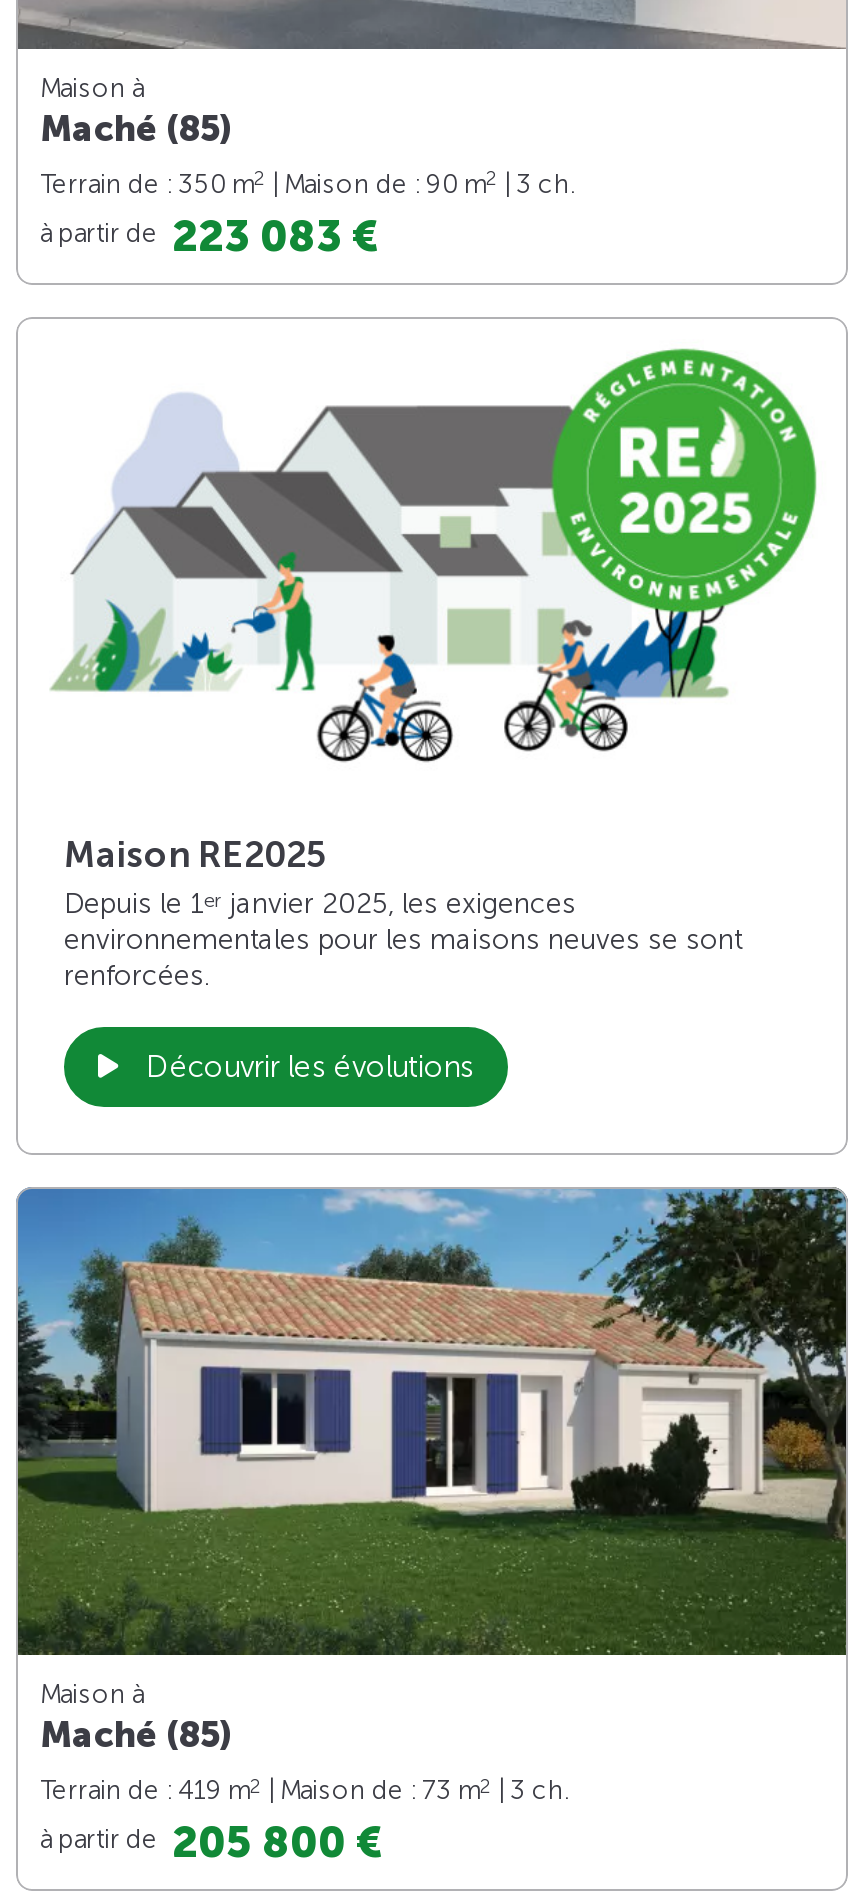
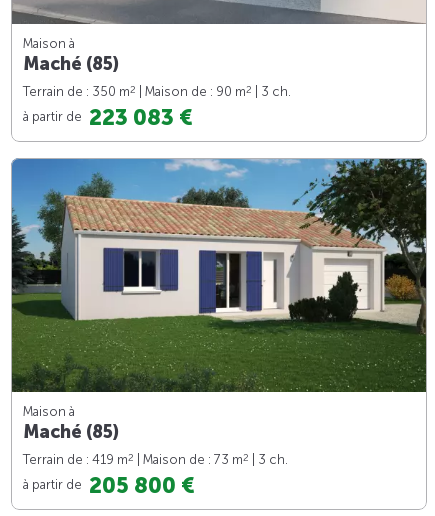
[18,318,844,1085] [image] | Maison RE2025 | Depuis le 1er janvier 2025, les exigences | environnementales pour les maisons neuves se sont | renforcées. | Découvrir les évolutions -> none

